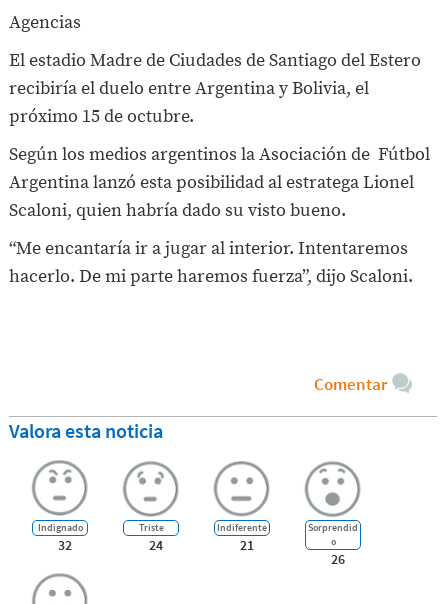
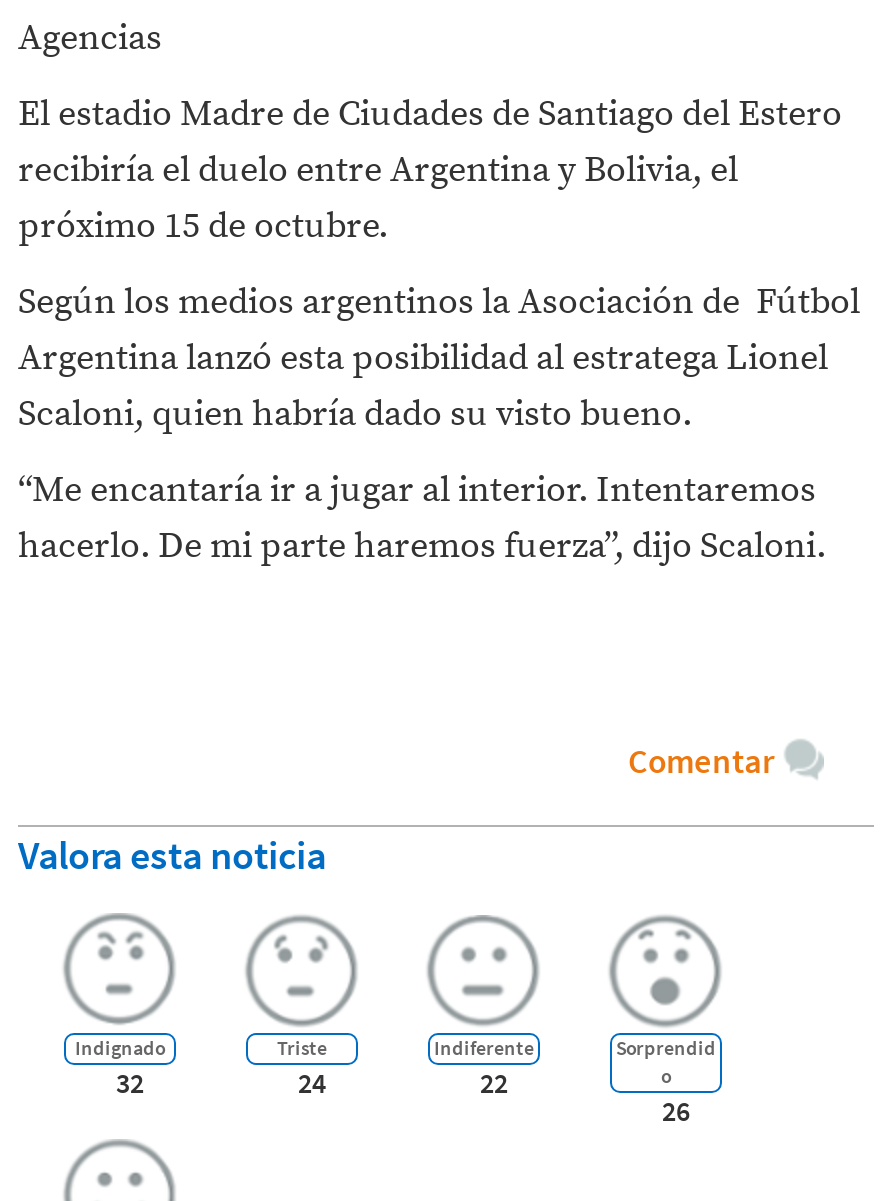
[240,536,254,554] 21 -> [480,1065,508,1101] 22

